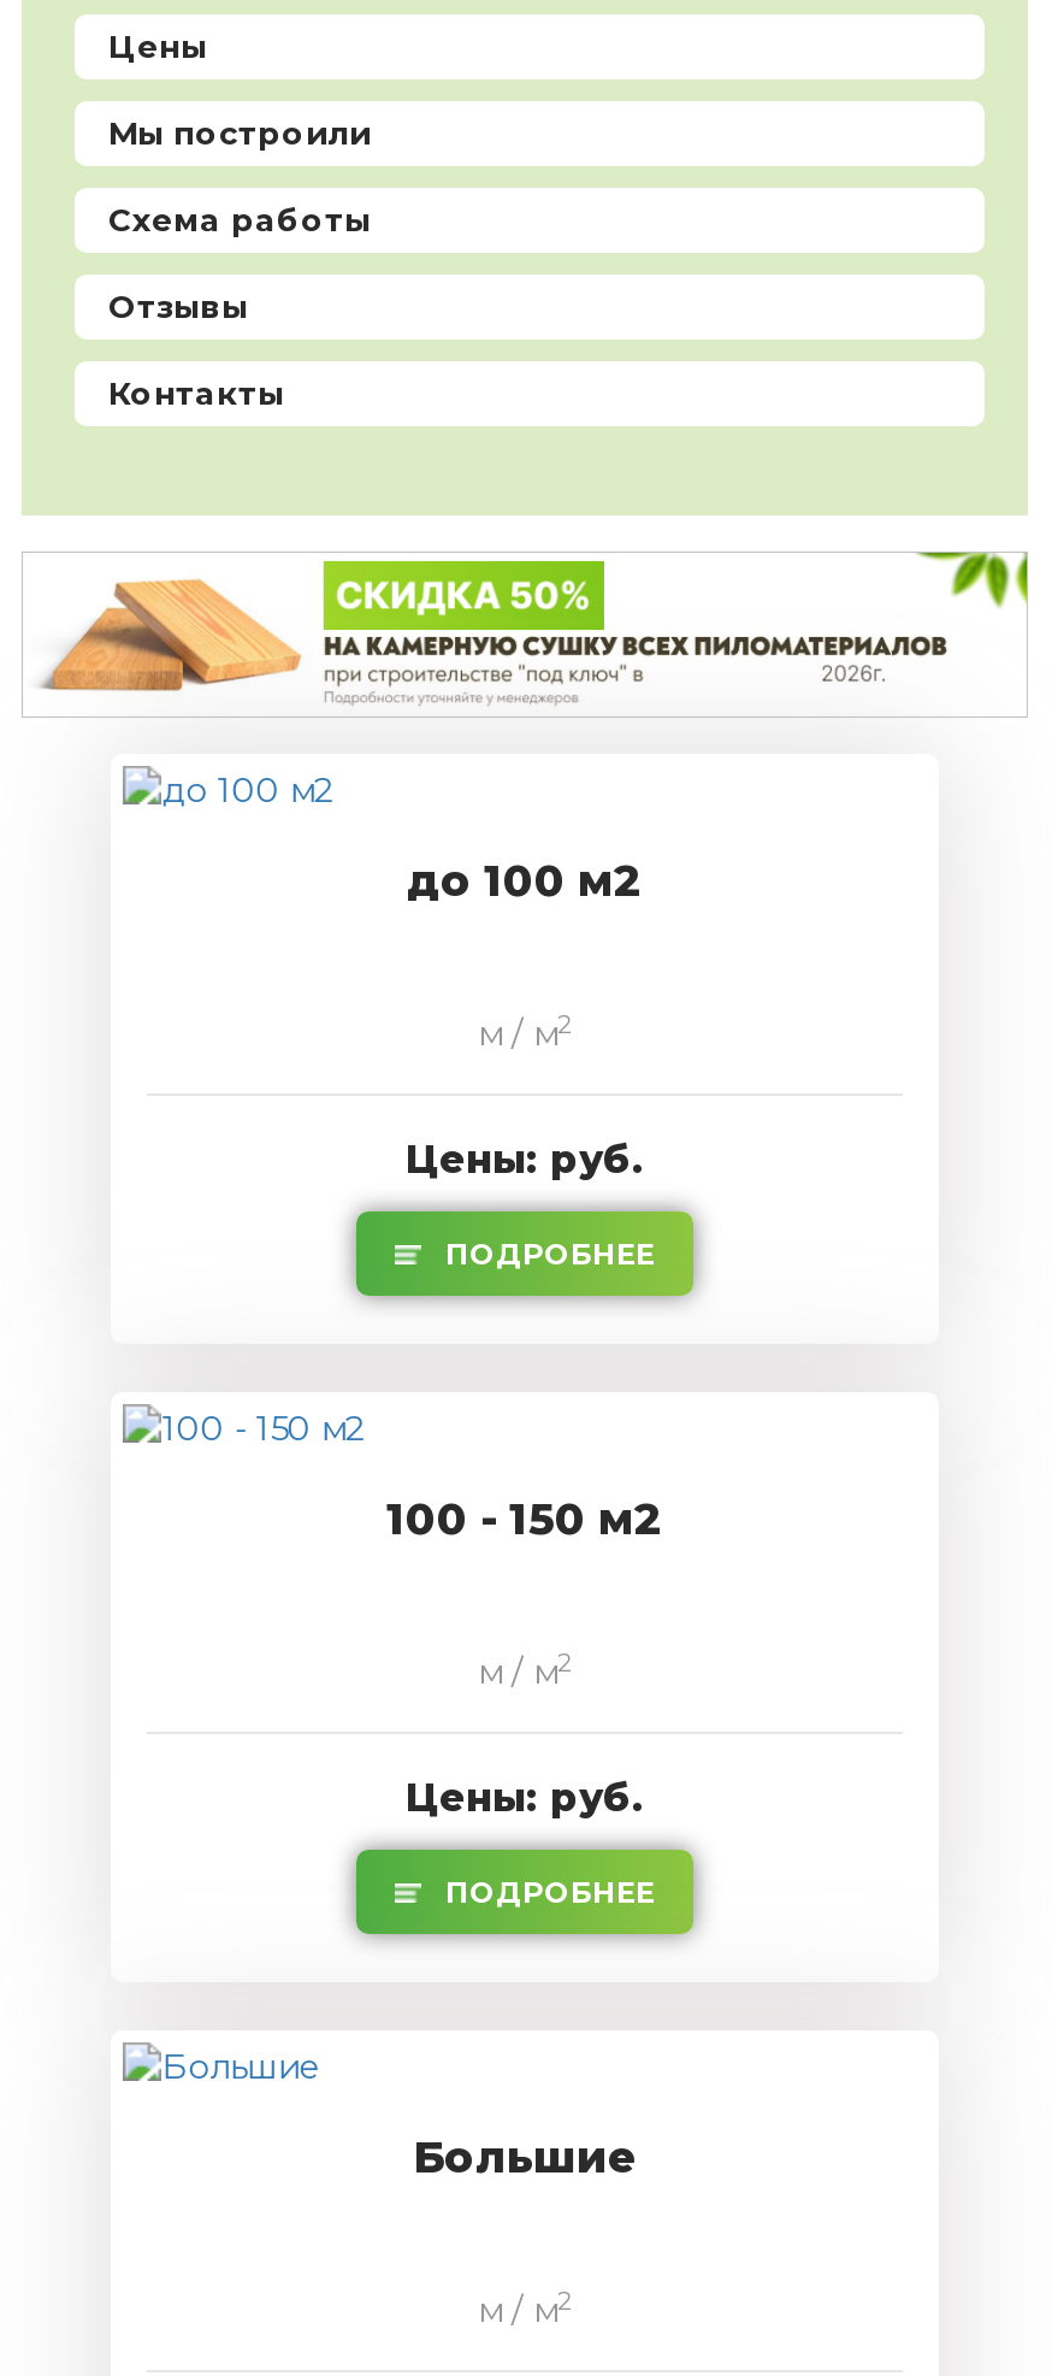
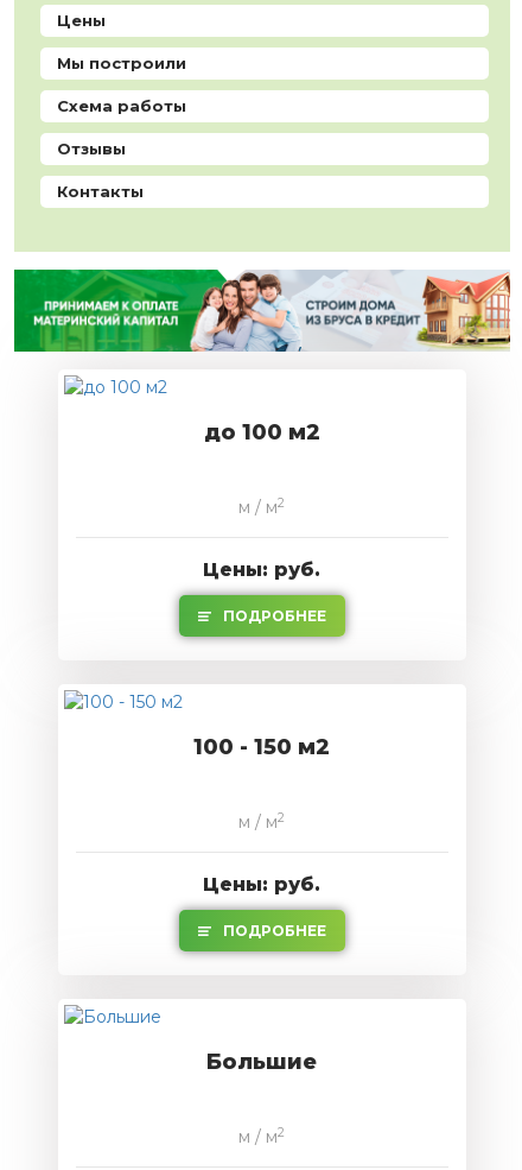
[22,549,1030,718] [image] -> [13,268,511,353] [image]

